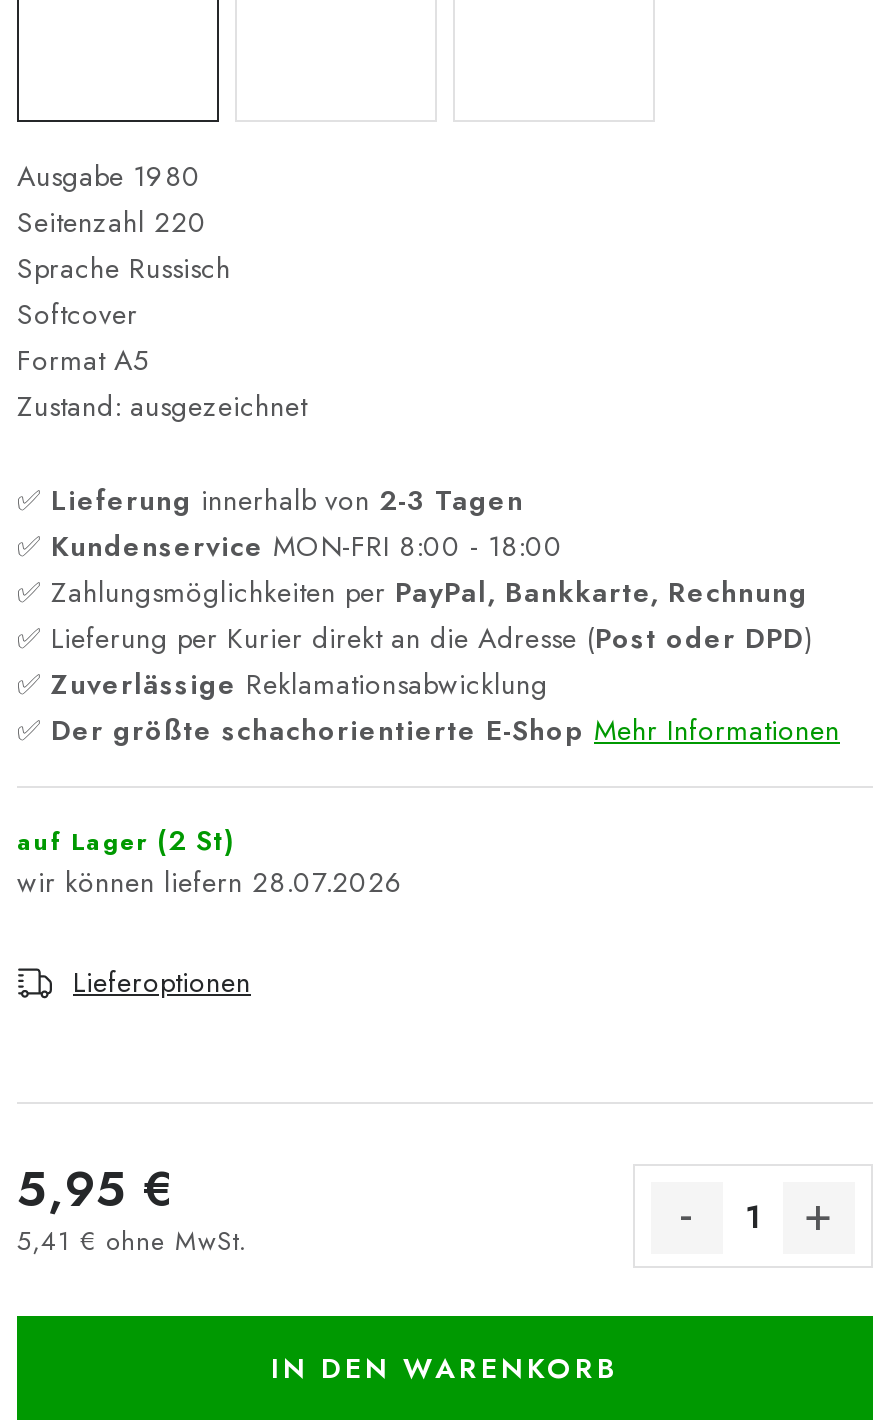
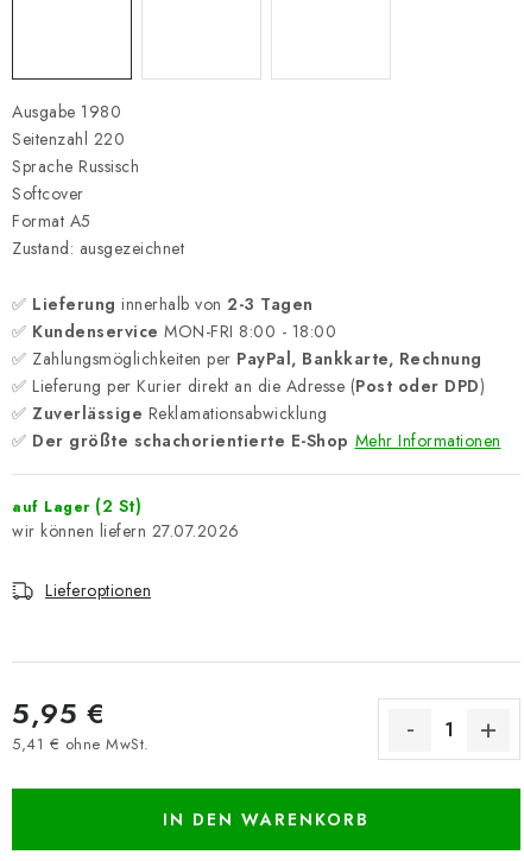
[252,862,404,902] 28.07.2026 -> [151,519,239,543] 27.07.2026

